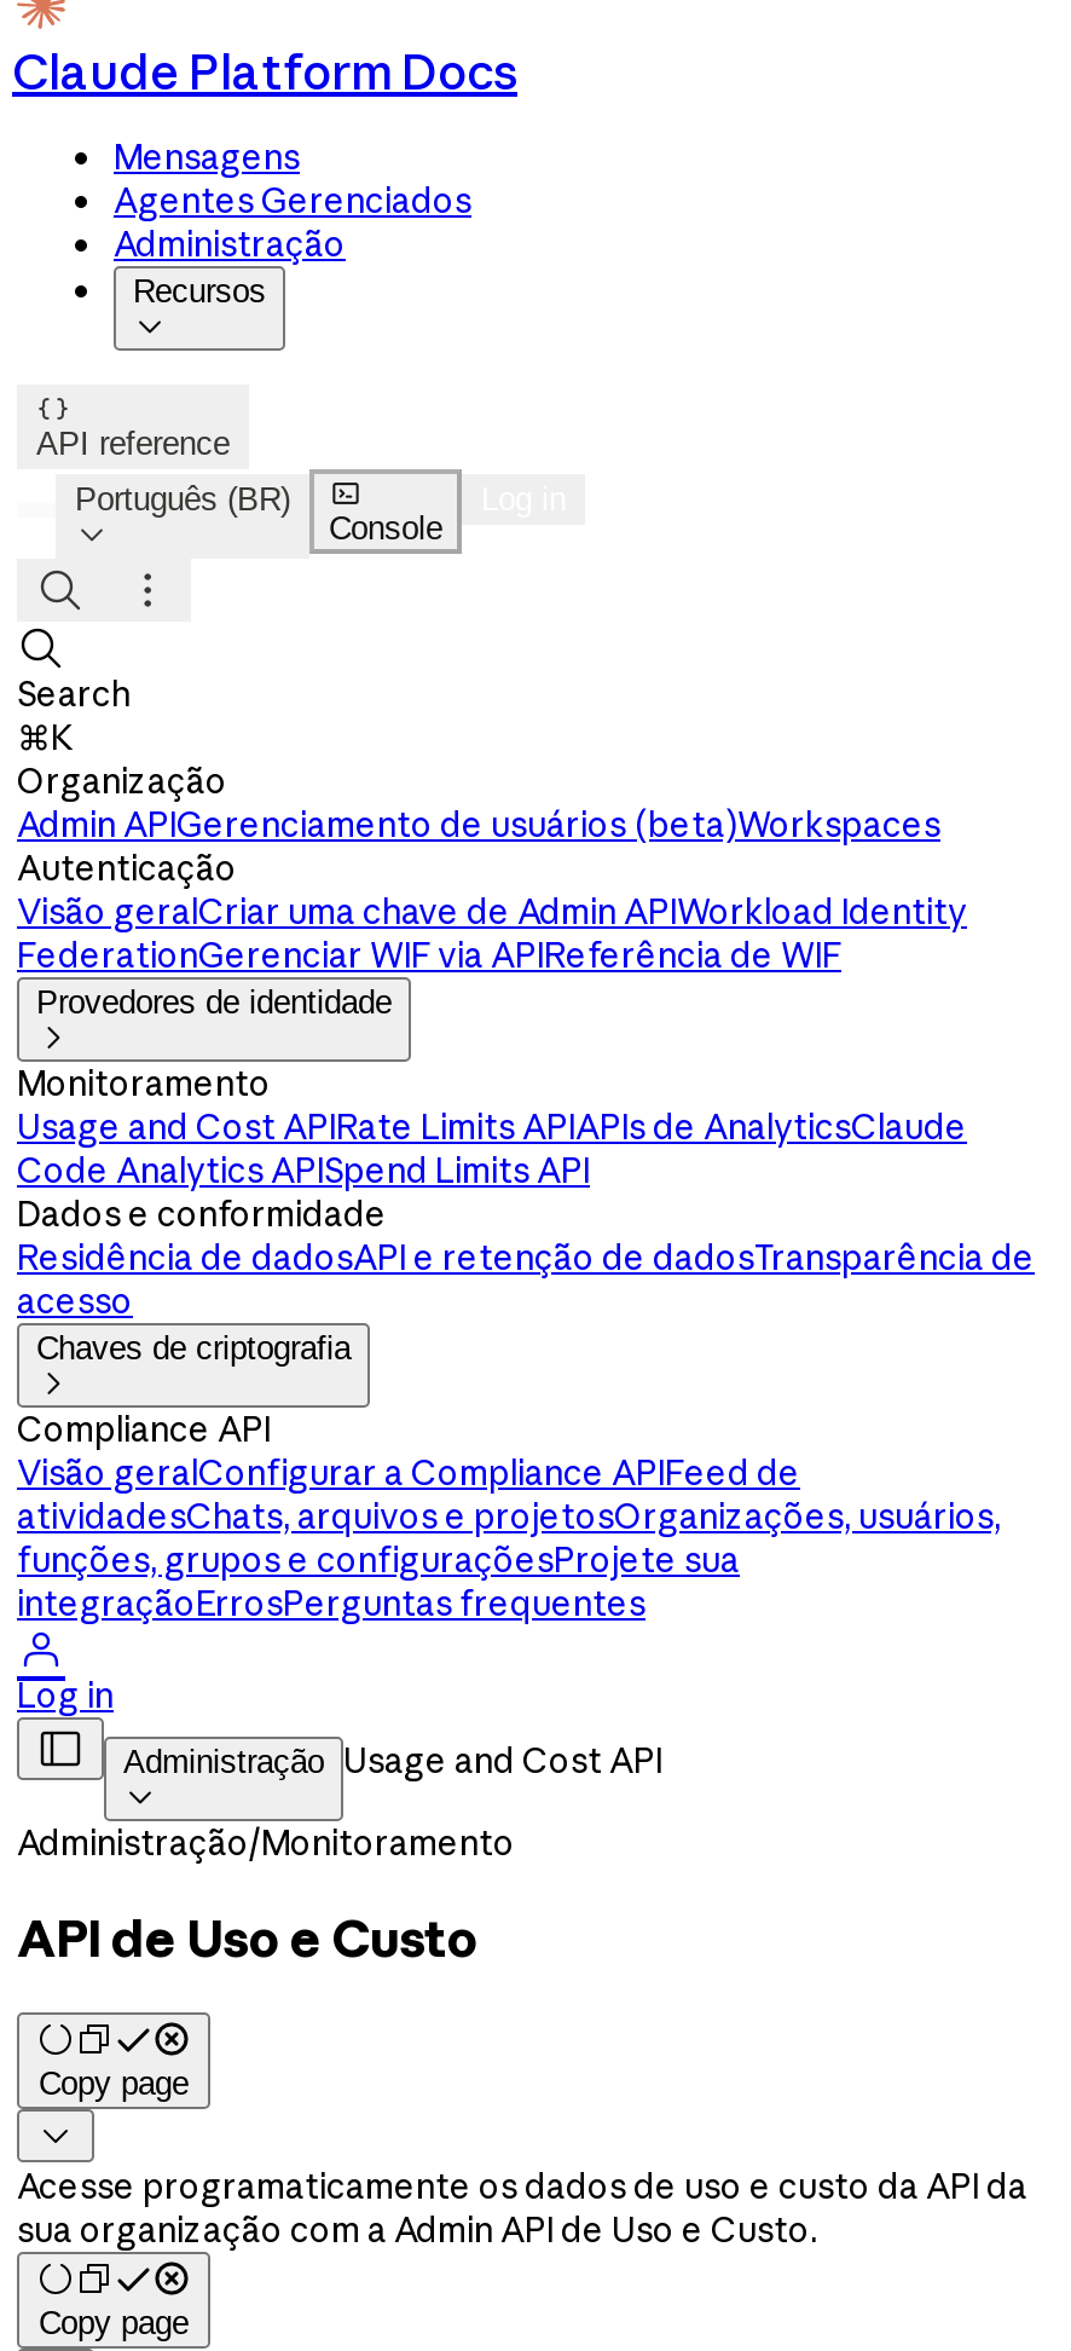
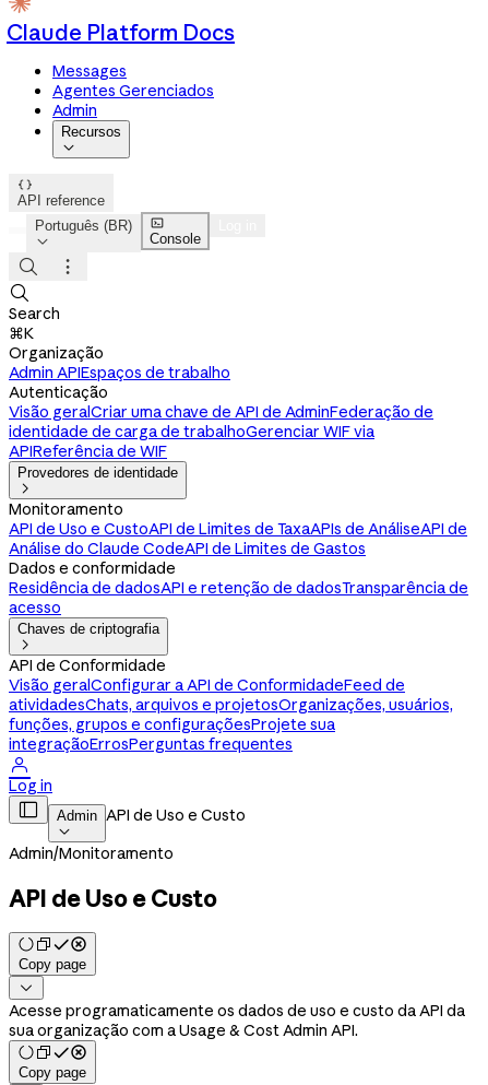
[114,135,300,179] Mensagens -> [52,61,127,81] Messages
[114,223,346,266] Administração -> [52,101,97,120] Admin
[17,803,940,847] Admin APIGerenciamento de usuários (beta)Workspaces -> [9,363,230,382] Admin APIEspaços de trabalho
[17,890,967,977] Visão geralCriar uma chave de Admin APIWorkload Identity | FederationGerenciar WIF via APIReferência de WIF -> [9,402,433,461] Visão geralCriar uma chave de API de AdminFederação de | identidade de carga de trabalhoGerenciar WIF via | APIReferência de WIF
[17,1105,967,1192] Usage and Cost APIRate Limits APIAPIs de AnalyticsClaude | Code Analytics APISpend Limits API -> [9,519,467,558] API de Uso e CustoAPI de Limites de TaxaAPIs de AnáliseAPI de | Análise do Claude CodeAPI de Limites de Gastos
[17,1408,800,1495] Compliance API | Visão geralConfigurar a Compliance APIFeed de -> [9,656,405,695] API de Conformidade | Visão geralConfigurar a API de ConformidadeFeed de
[123,1744,324,1780] Administração -> [57,807,97,824] Admin
[343,1739,662,1783] Usage and Cost API -> [106,805,246,825] API de Uso e Custo
[17,1821,515,1865] Administração/Monitoramento -> [9,844,174,863] Admin/Monitoramento
[17,2208,817,2251] sua organização com a Admin API de Uso e Custo. -> [9,1020,358,1040] sua organização com a Usage & Cost Admin API.

